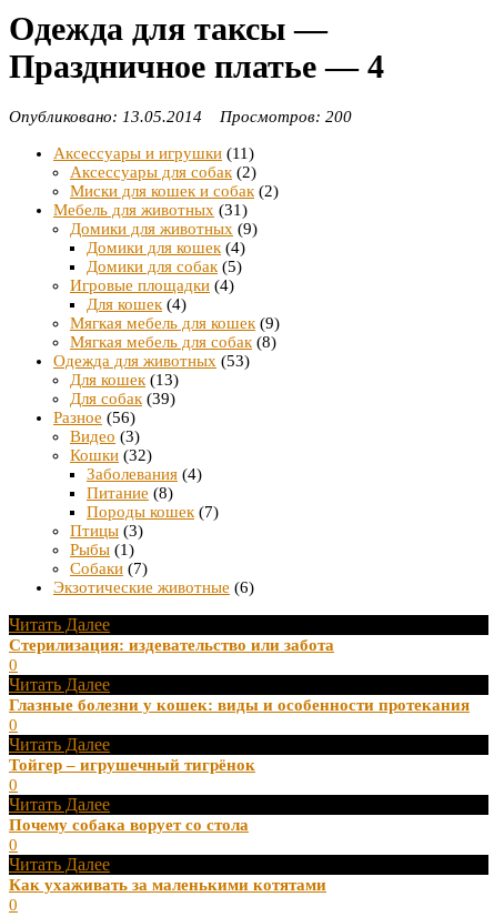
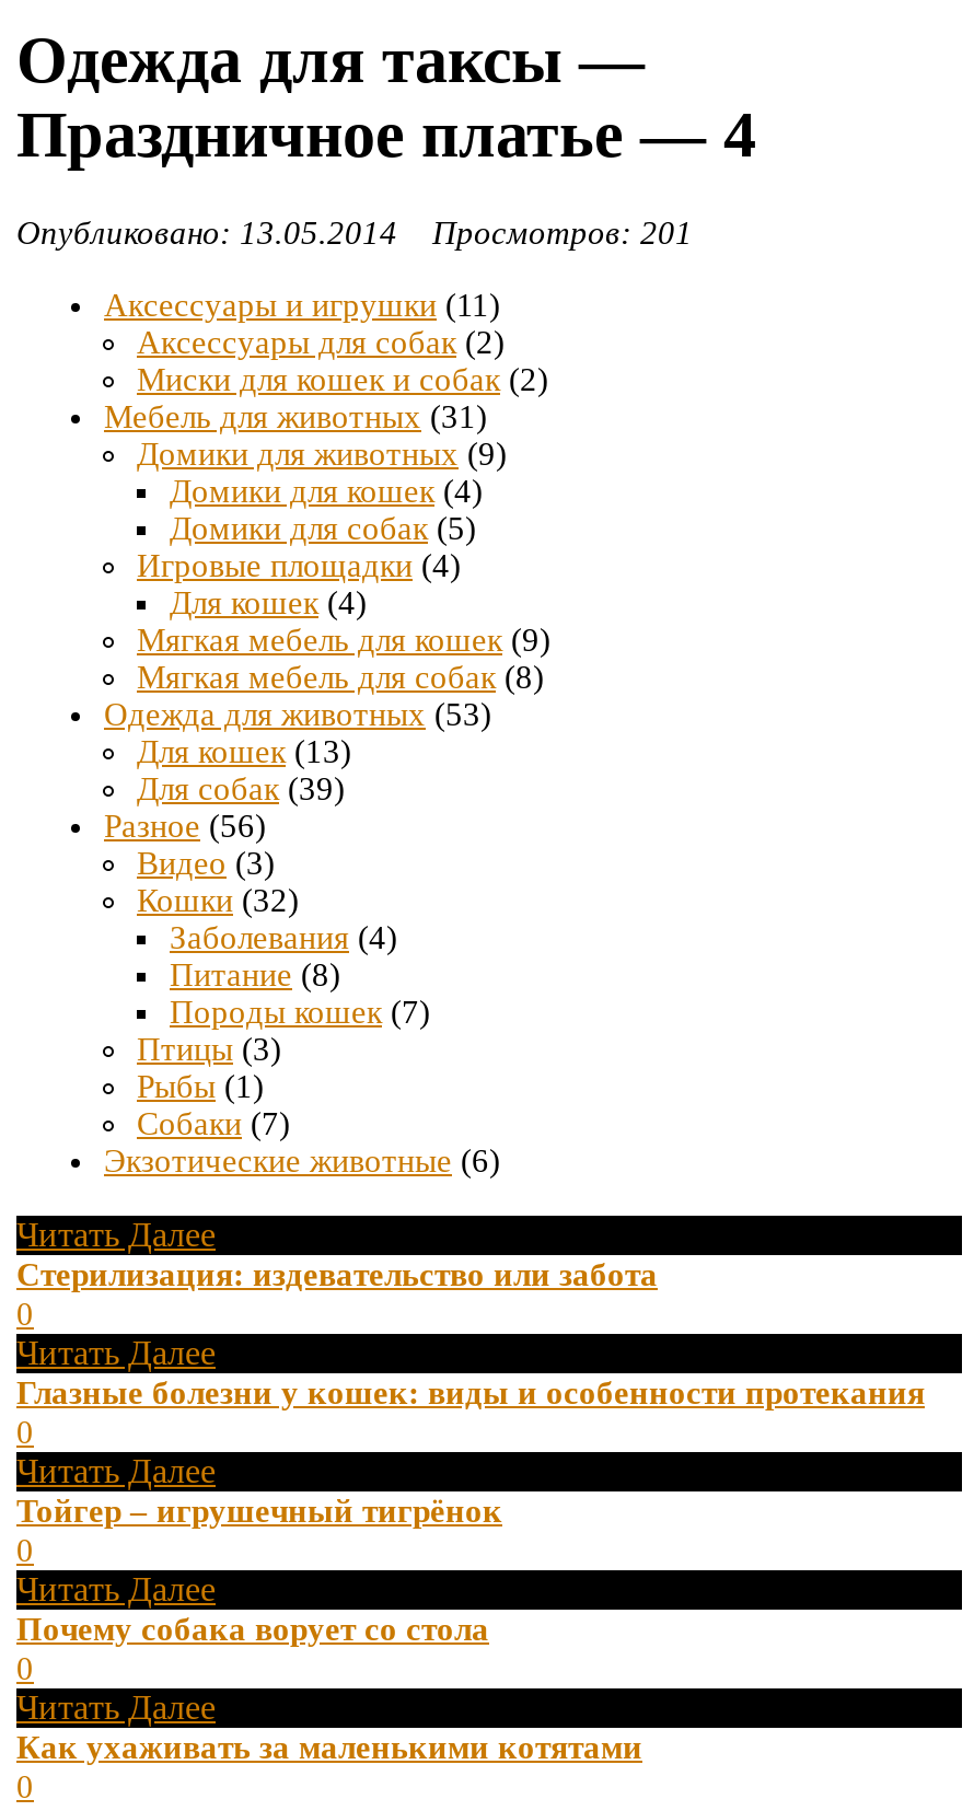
[9,108,352,126] Опубликовано: 13.05.2014 Просмотров: 200 -> [16,216,693,251] Опубликовано: 13.05.2014 Просмотров: 201

